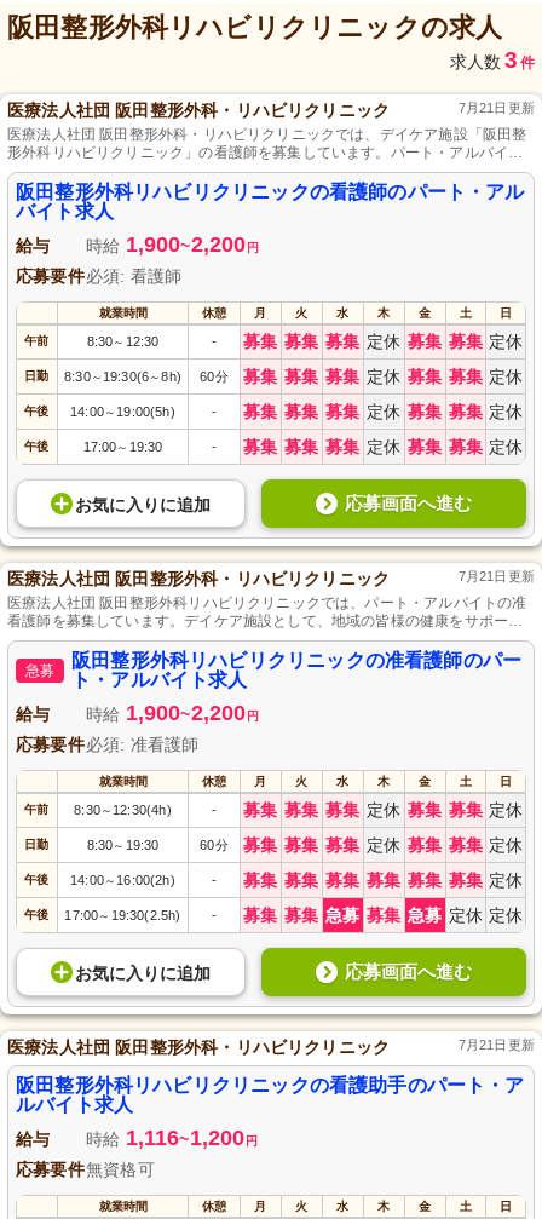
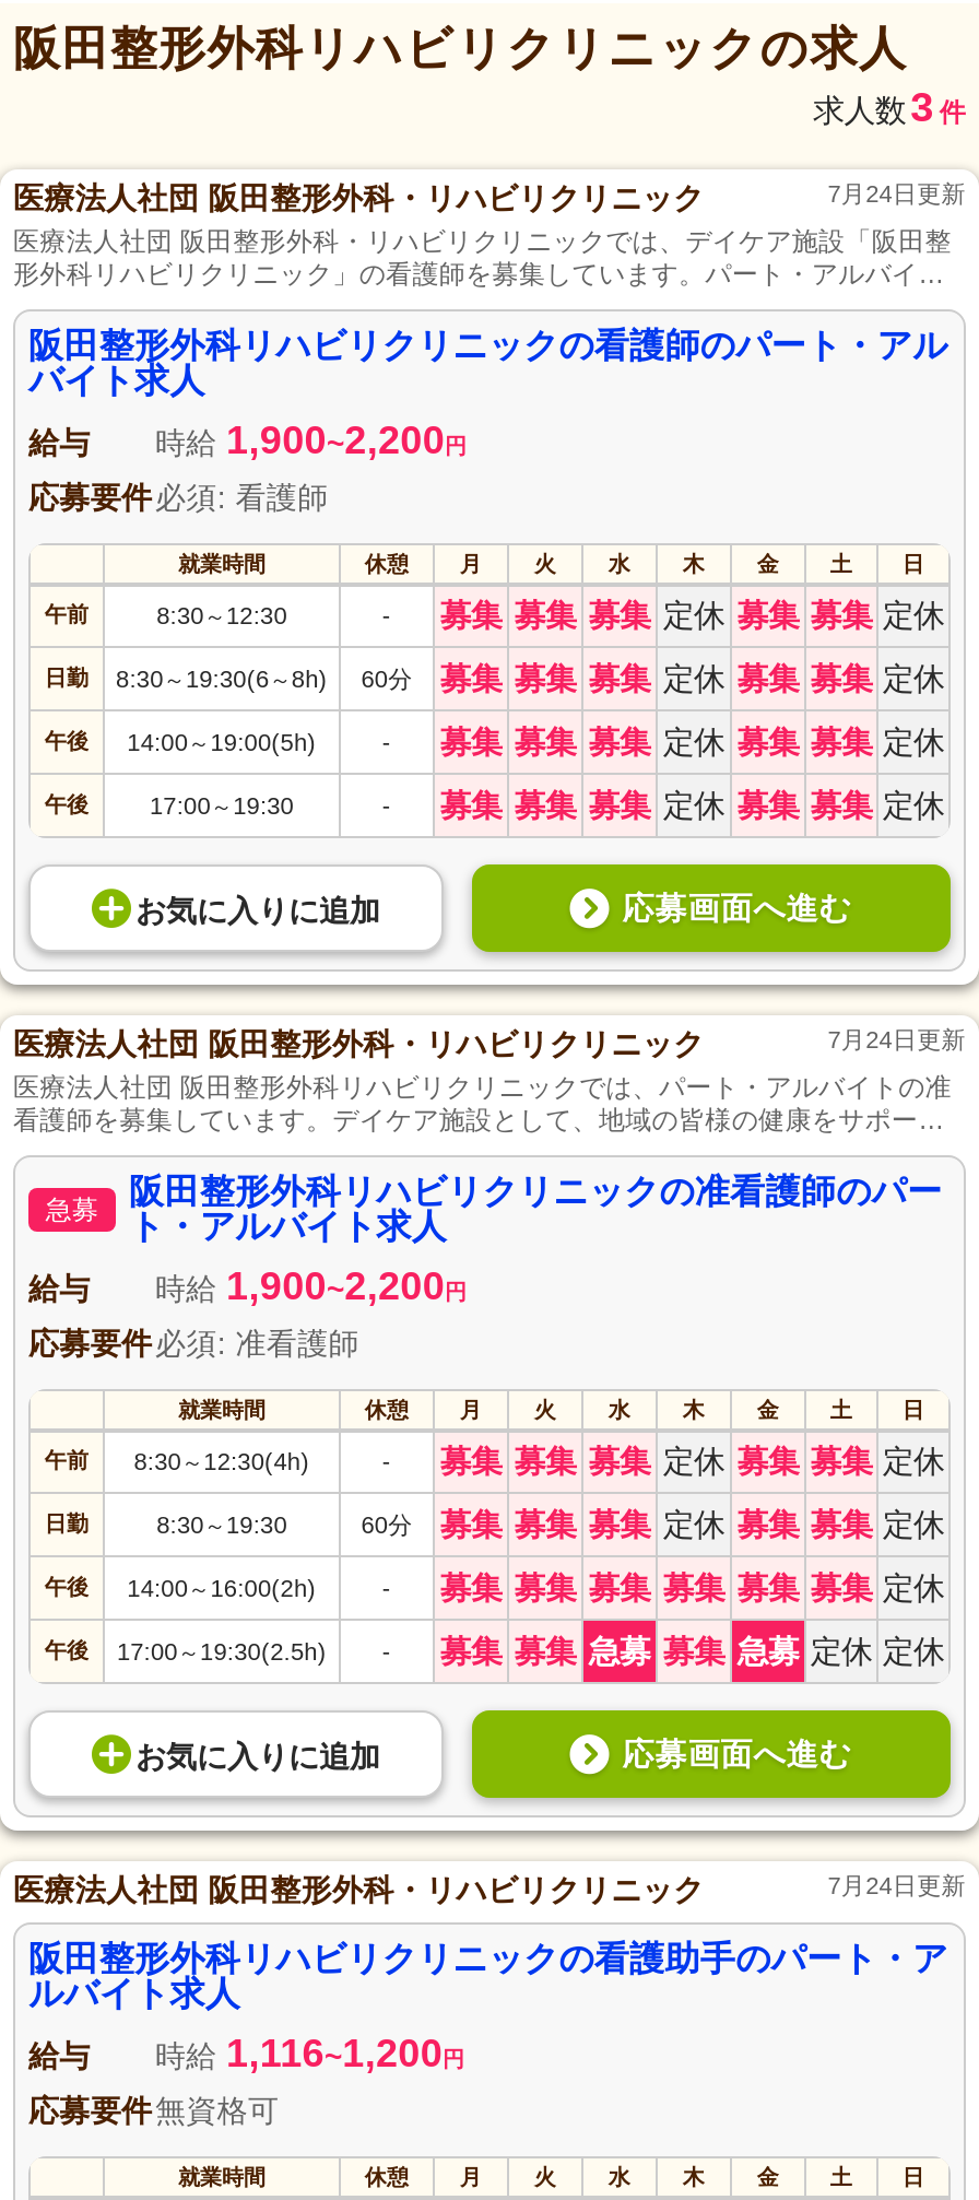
[458,101,535,115] 7月21日更新 -> [828,181,966,207] 7月24日更新
[458,569,535,584] 7月21日更新 -> [828,1026,966,1053] 7月24日更新
[458,1038,535,1052] 7月21日更新 -> [828,1872,966,1899] 7月24日更新

